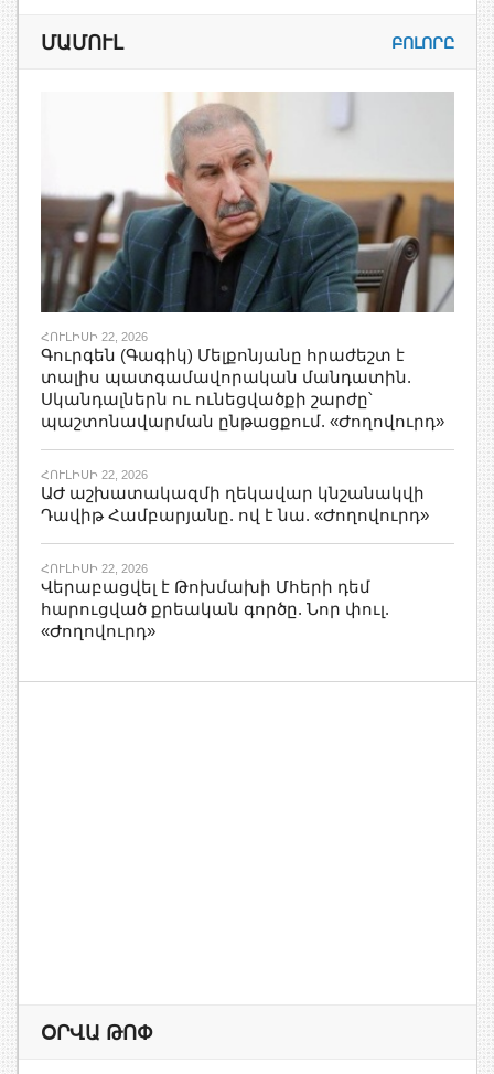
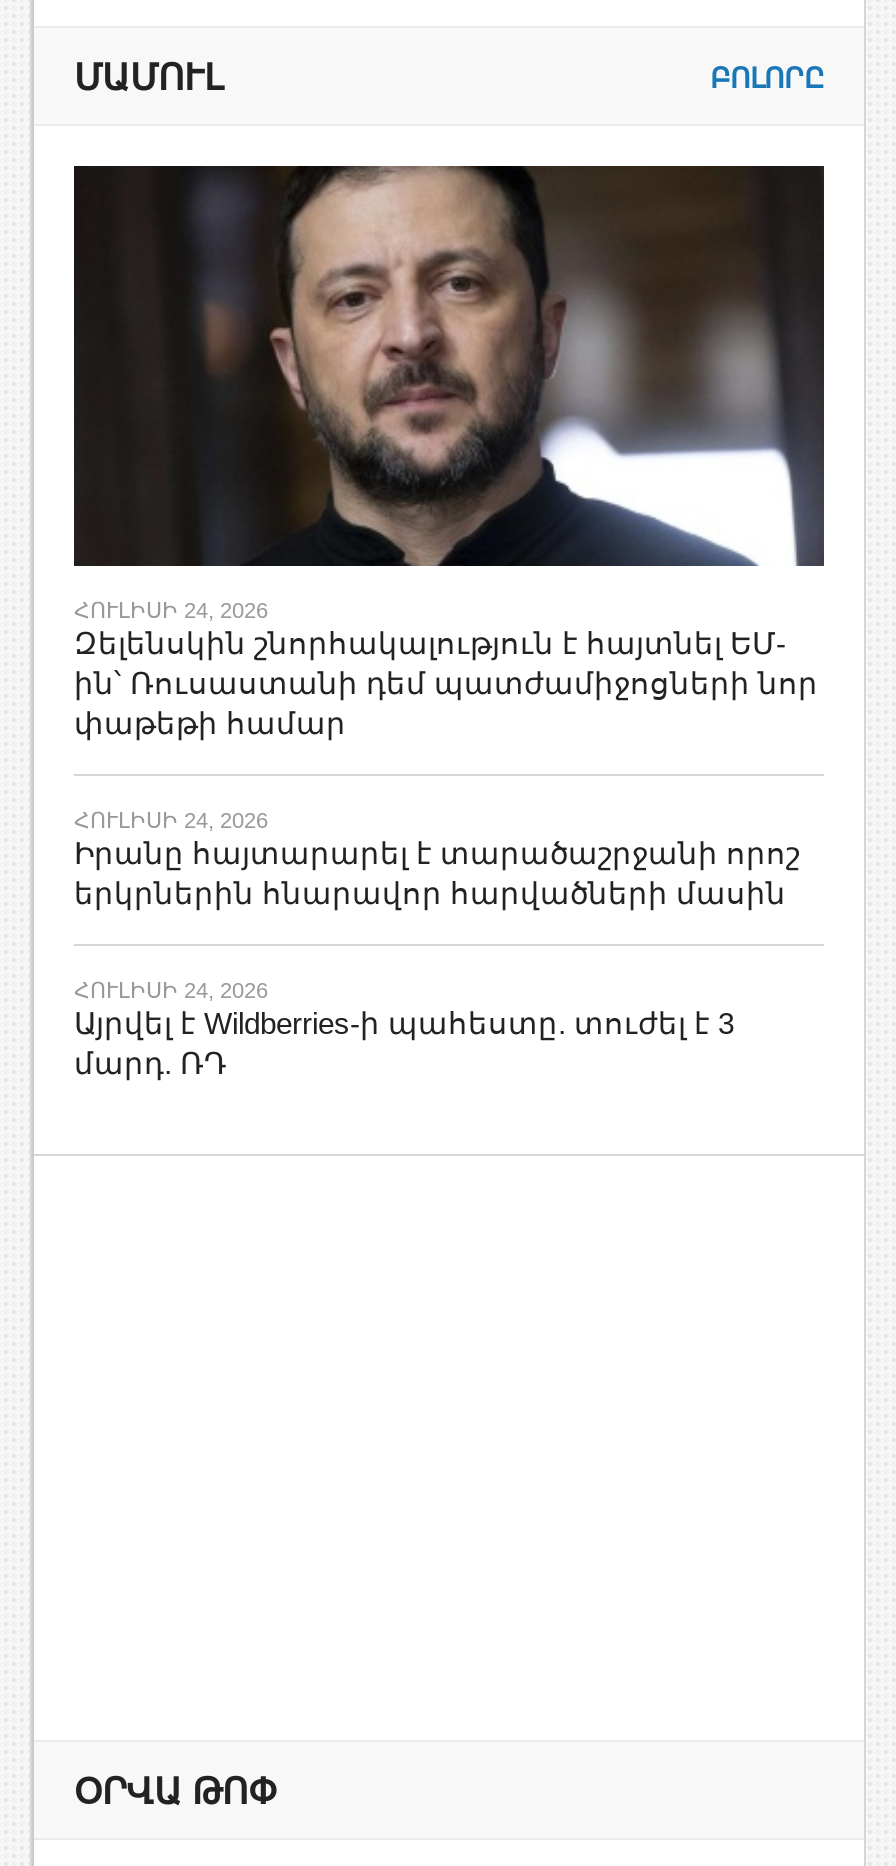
[41,92,455,431] [image] | ՀՈՒԼԻՍԻ 22, 2026 | Գուրգեն (Գագիկ) Մելքոնյանը հրաժեշտ է | տալիս պատգամավորական մանդատին. | Սկանդալներն ու ունեցվածքի շարժը՝ | պաշտոնավարման ընթացքում. «Ժողովուրդ» -> [72,164,826,740] [image] | ՀՈՒԼԻՍԻ 24, 2026 | Զելենսկին շնորհակալություն է հայտնել ԵՄ- | ին՝ Ռուսաստանի դեմ պատժամիջոցների նոր | փաթեթի համար
[41,468,429,524] ՀՈՒԼԻՍԻ 22, 2026 | ԱԺ աշխատակազմի ղեկավար կնշանակվի | Դավիթ Համբարյանը. ով է նա. «Ժողովուրդ» -> [74,808,800,910] ՀՈՒԼԻՍԻ 24, 2026 | Իրանը հայտարարել է տարածաշրջանի որոշ | երկրներին հնարավոր հարվածների մասին
[41,562,389,640] ՀՈՒԼԻՍԻ 22, 2026 | Վերաբացվել է Թոխմախի Մհերի դեմ | հարուցված քրեական գործը. Նոր փուլ. | «Ժողովուրդ» -> [74,978,734,1080] ՀՈՒԼԻՍԻ 24, 2026 | Այրվել է Wildberries-ի պահեստը. տուժել է 3 | մարդ. ՌԴ

